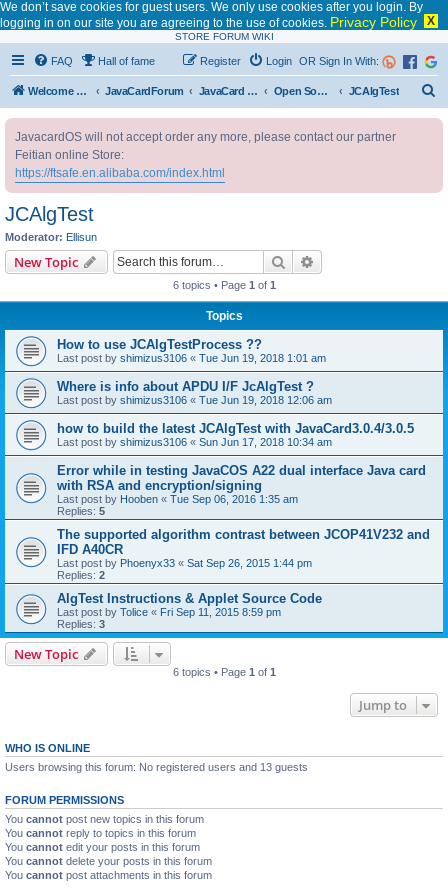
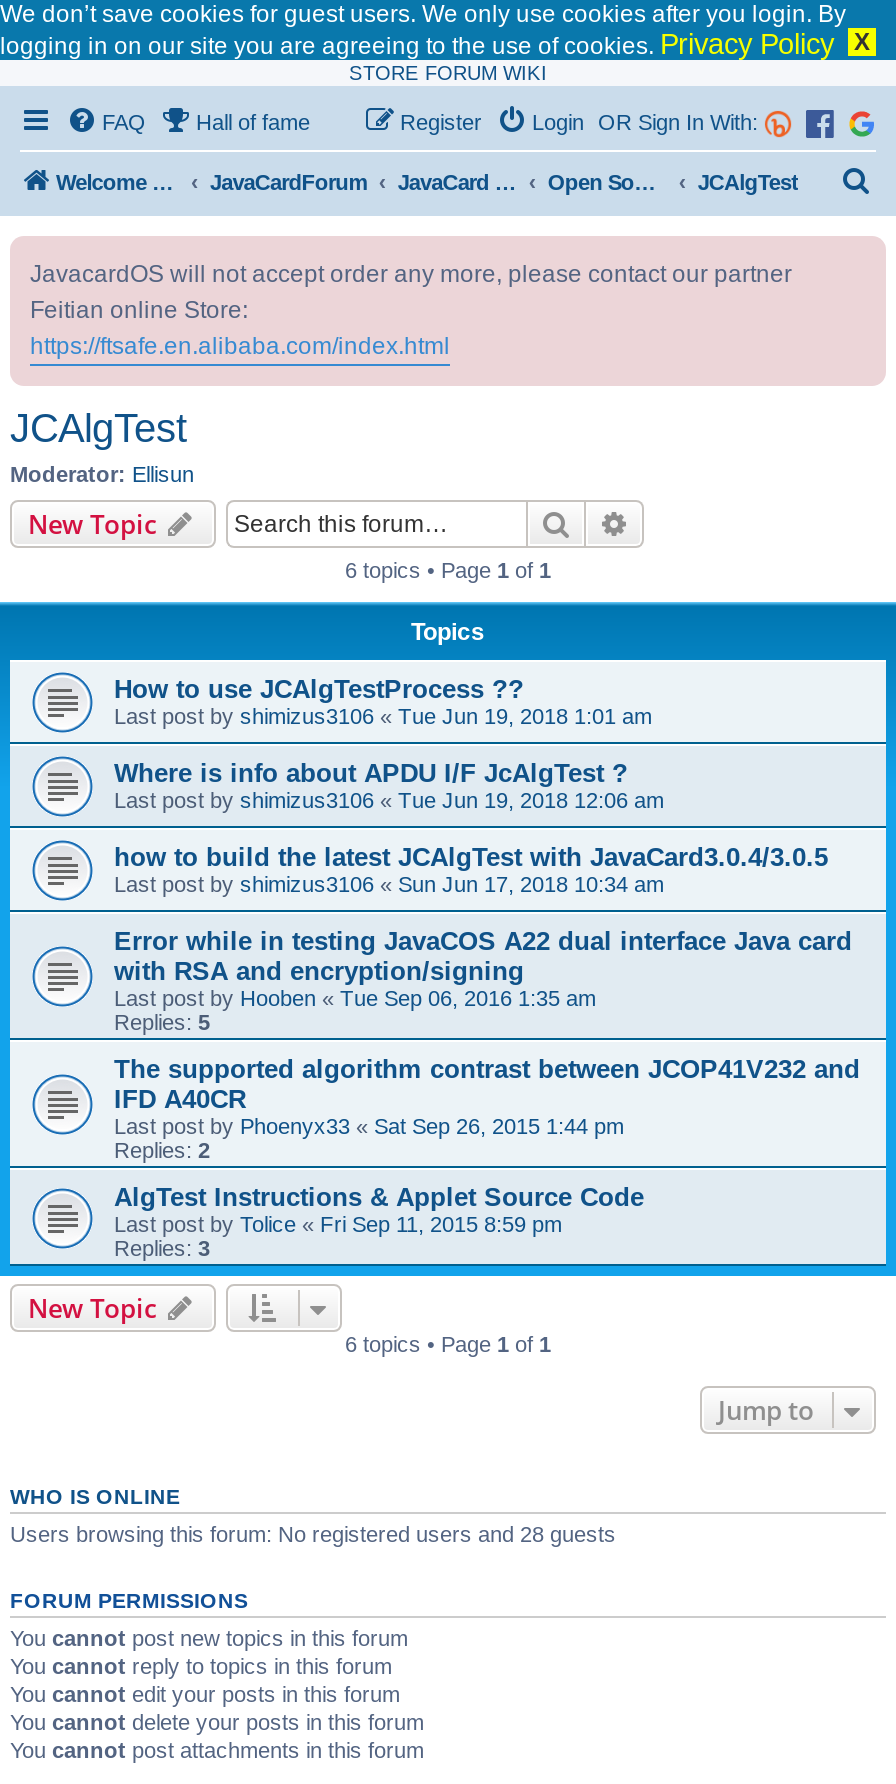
[5,760,308,772] Users browsing this forum: No registered users and 13 guests -> [10,1521,616,1545] Users browsing this forum: No registered users and 28 guests

